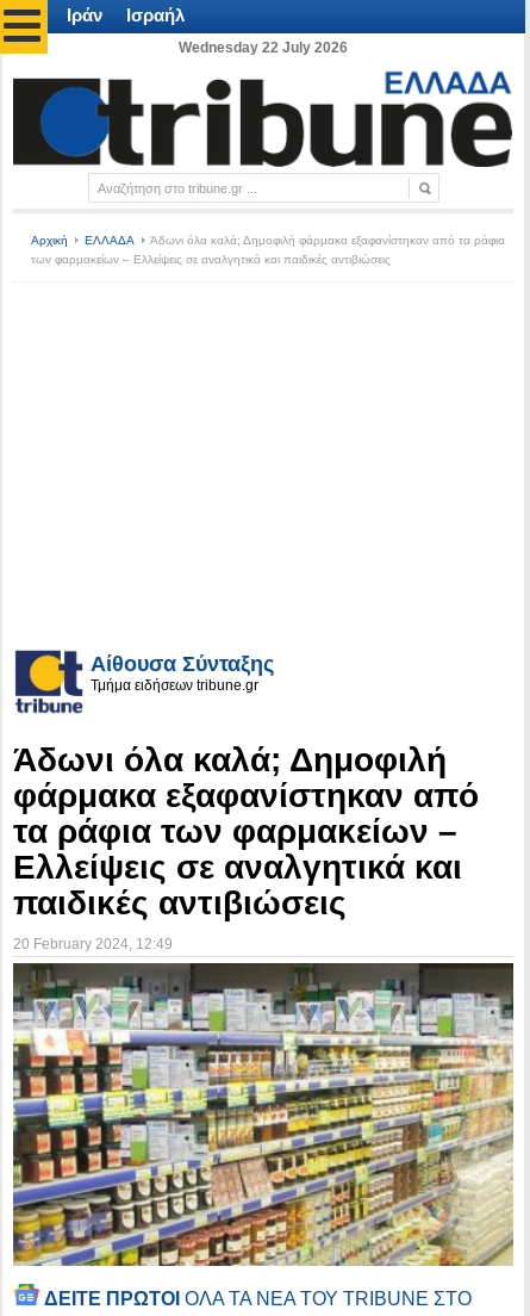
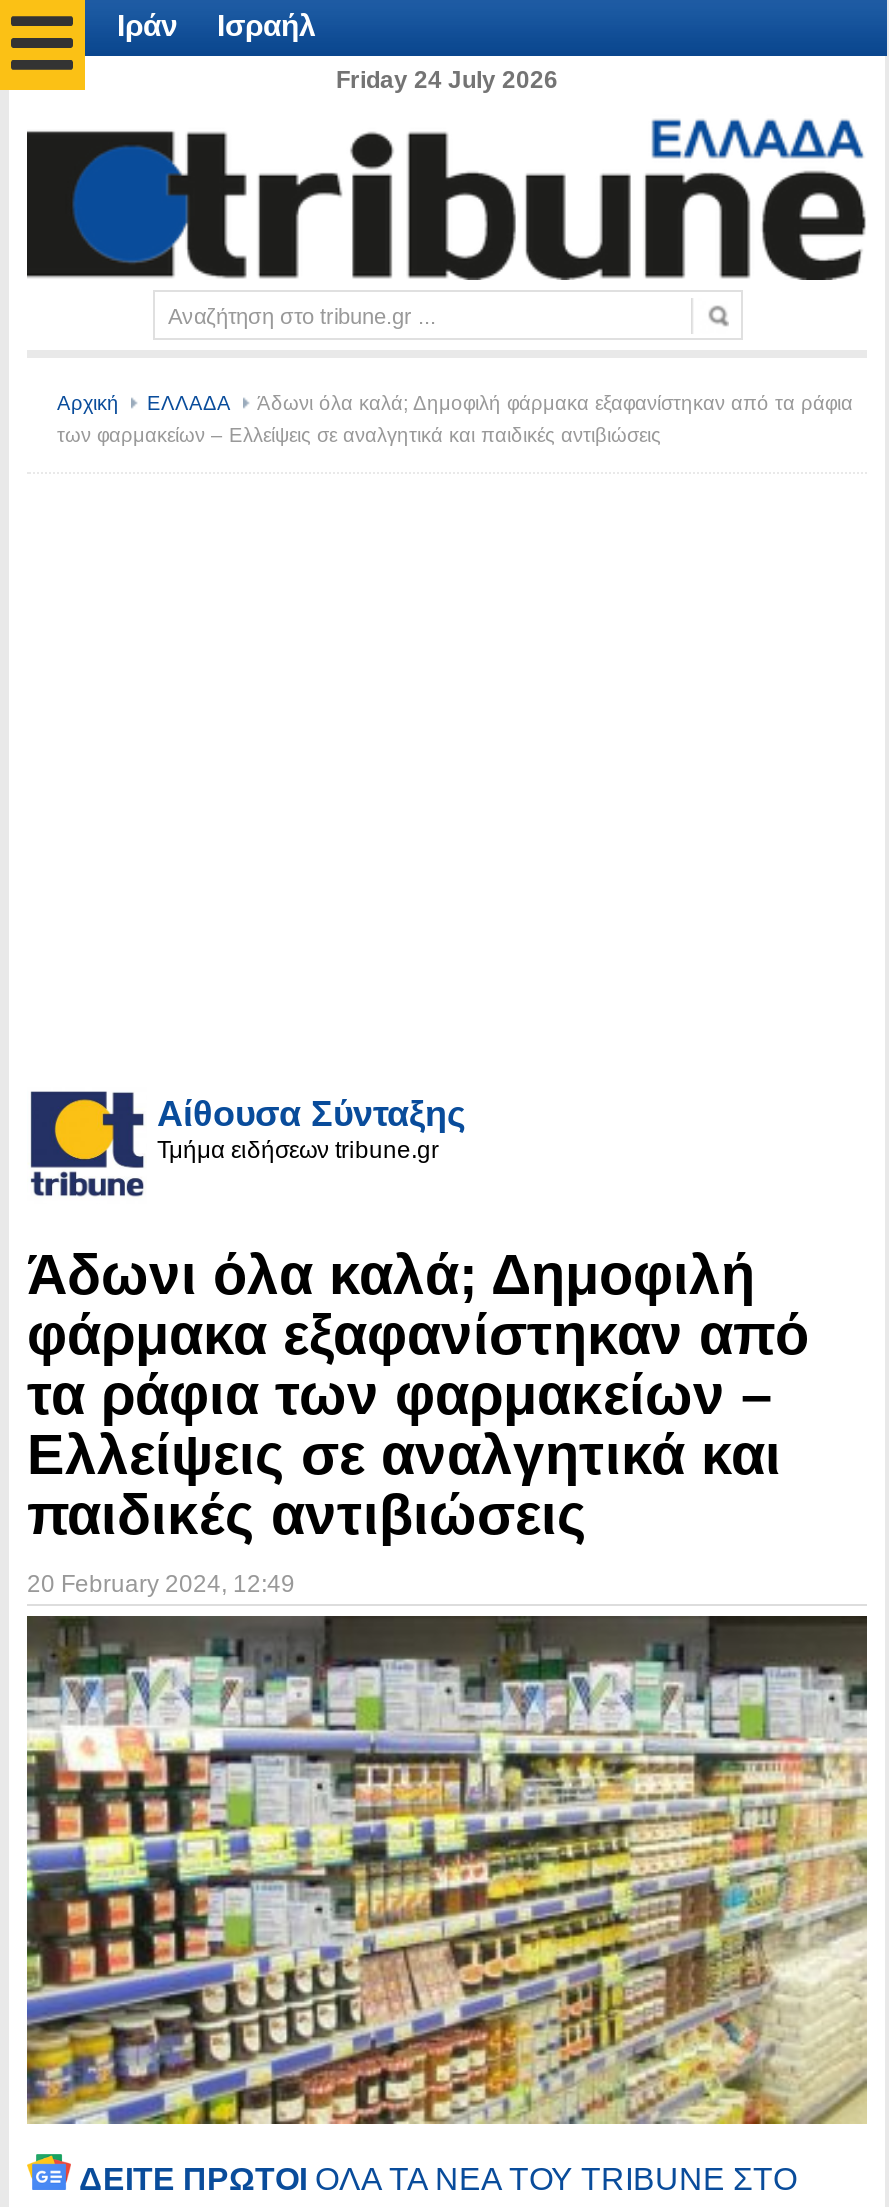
[179,39,348,56] Wednesday 22 July 2026 -> [336,66,558,94] Friday 24 July 2026

